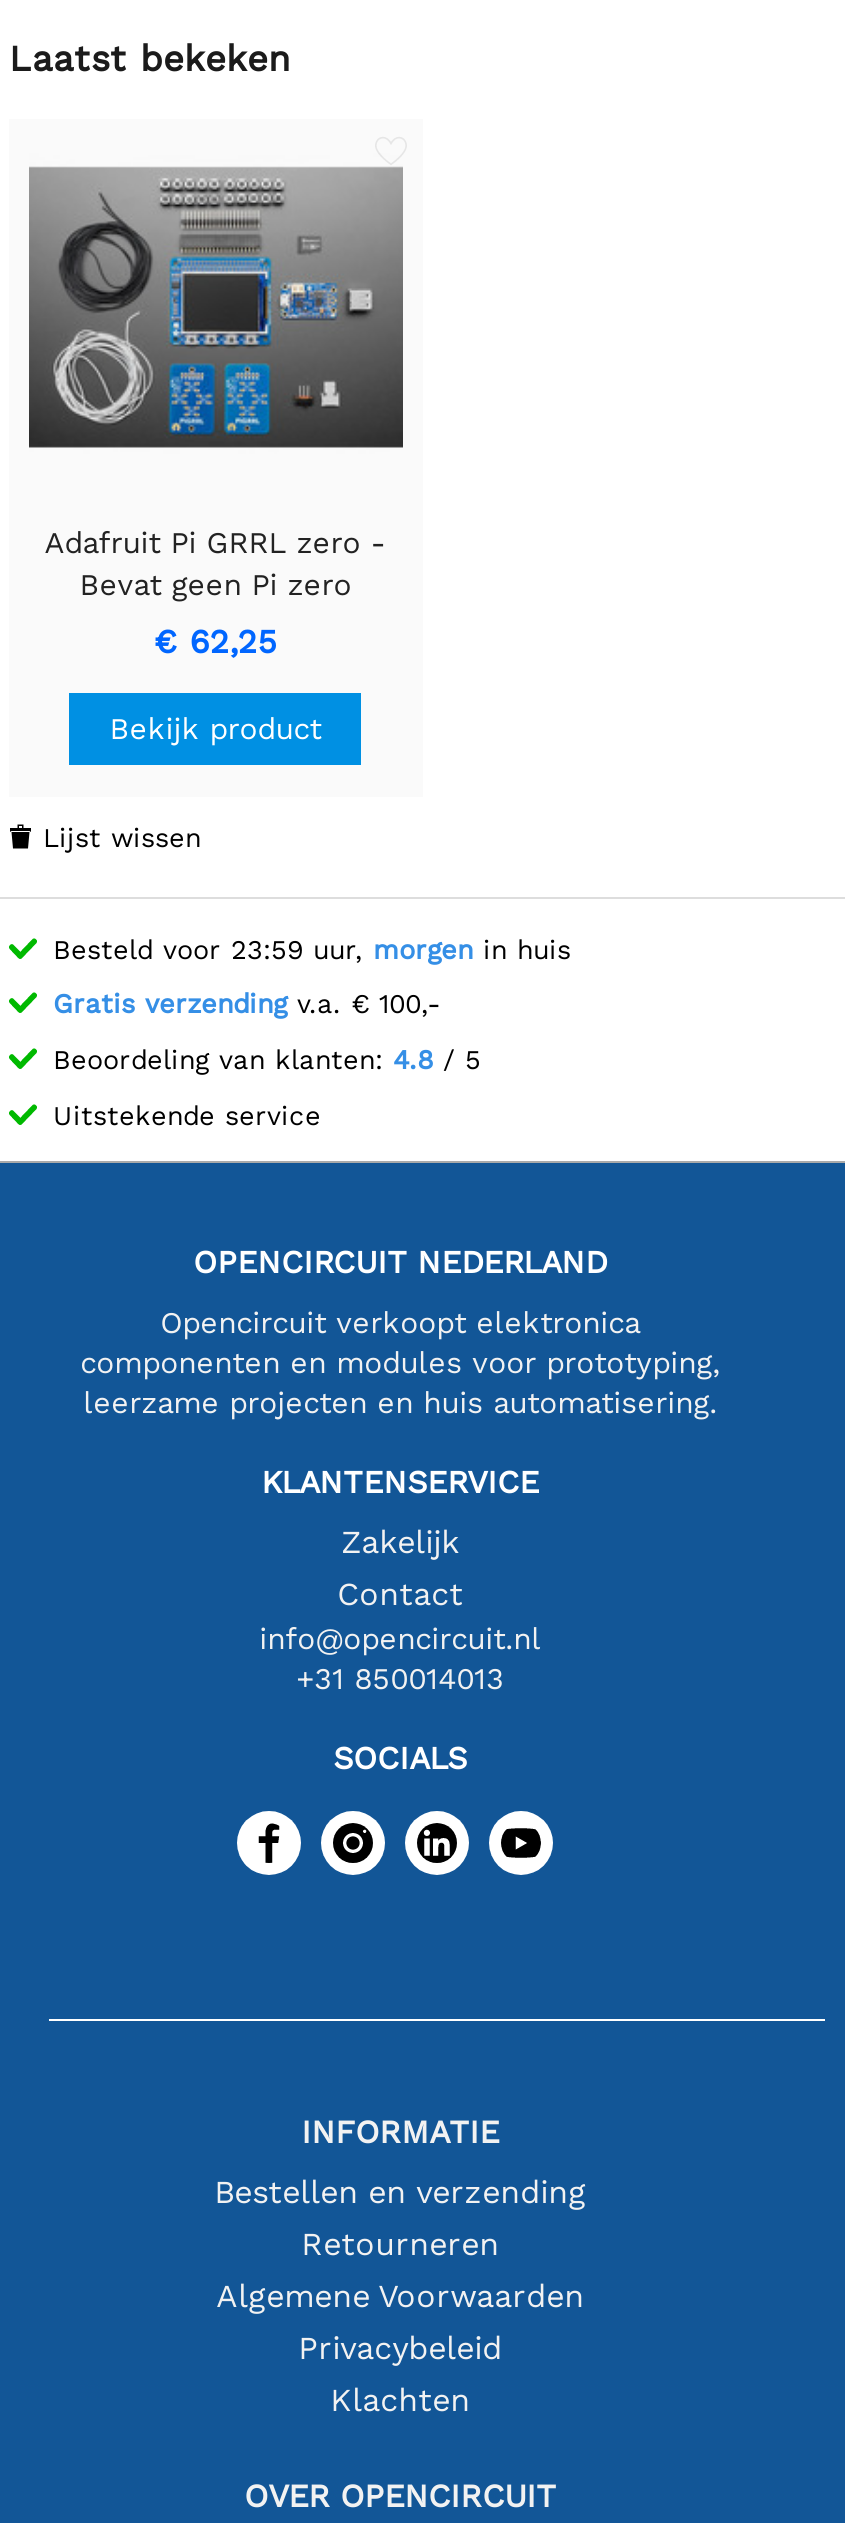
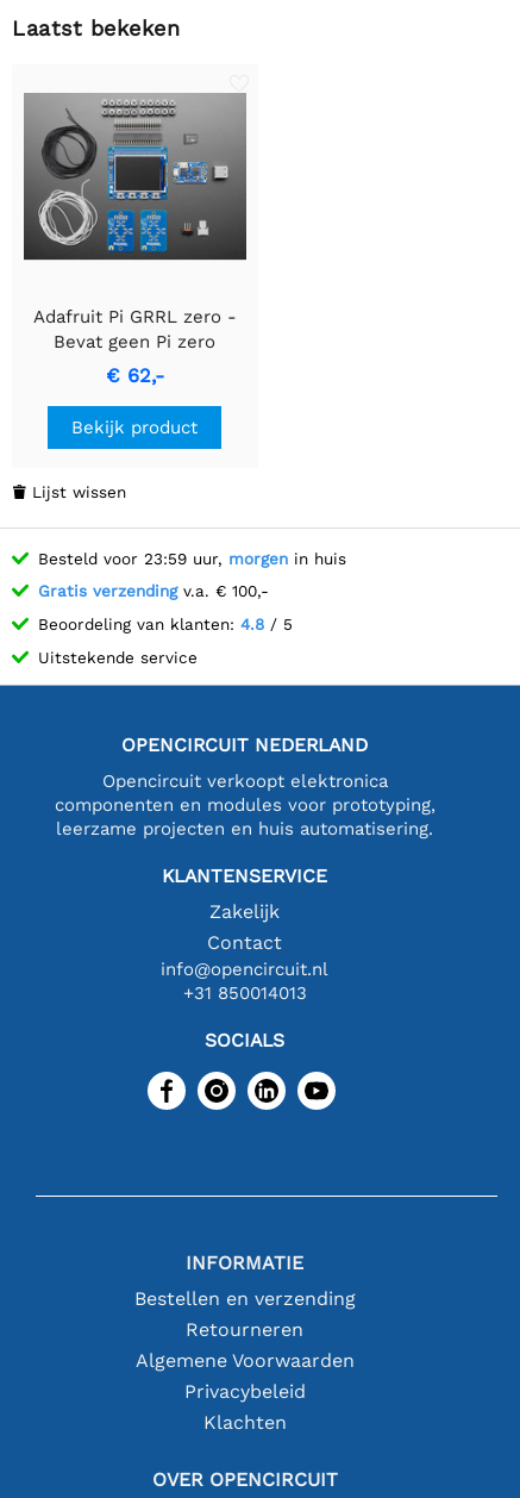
[153,623,277,661] € 62,25 -> [106,364,164,387] € 62,-

